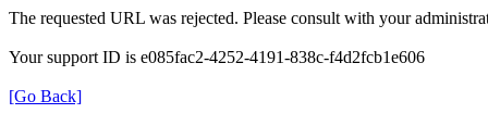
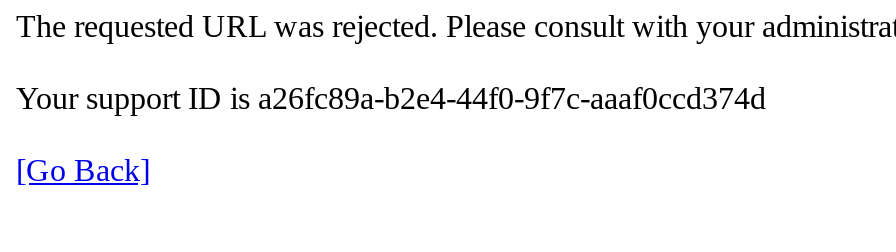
[9,48,425,66] Your support ID is e085fac2-4252-4191-838c-f4d2fcb1e606 -> [16,81,766,115] Your support ID is a26fc89a-b2e4-44f0-9f7c-aaaf0ccd374d

